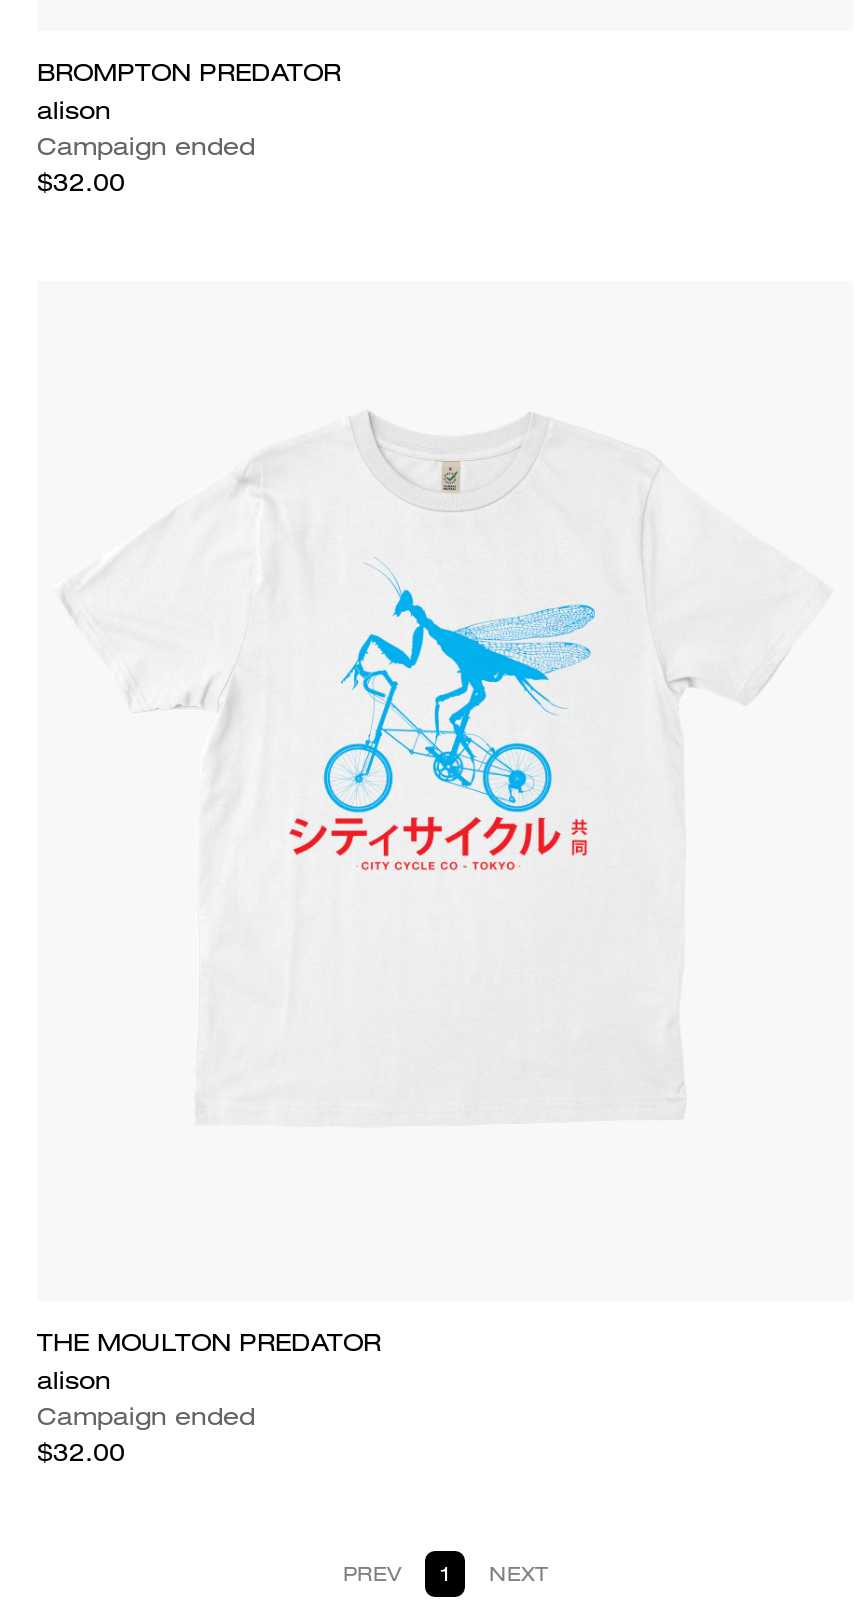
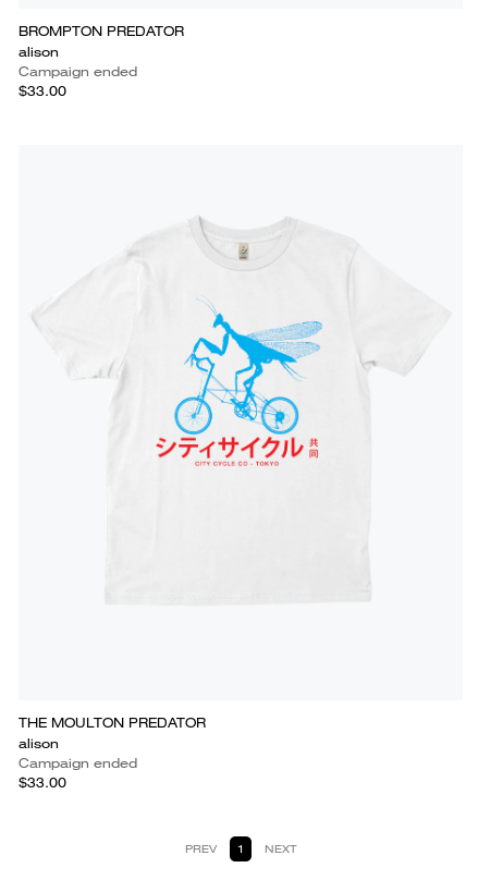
[37,165,125,199] $32.00 -> [19,82,66,100] $33.00
[37,1435,125,1469] $32.00 -> [19,773,66,792] $33.00

